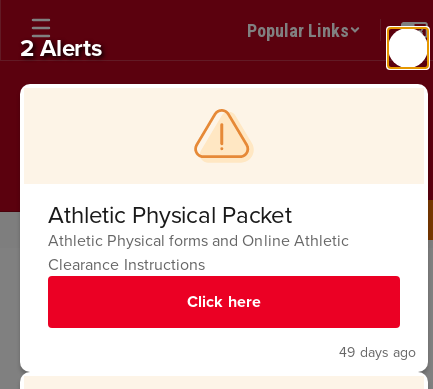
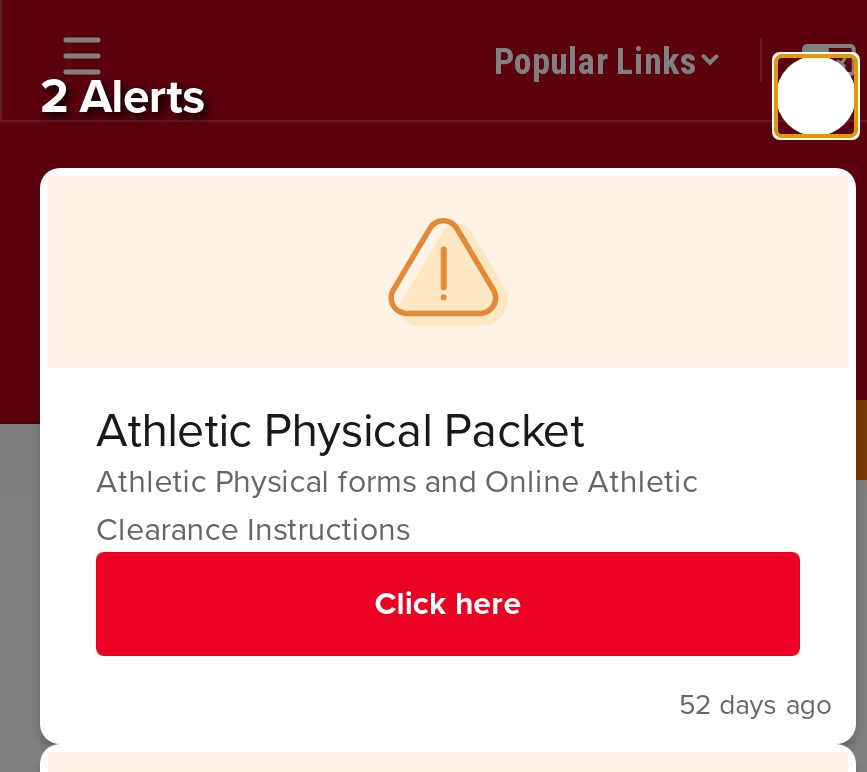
[339,342,416,362] 49 days ago -> [679,684,832,724] 52 days ago

